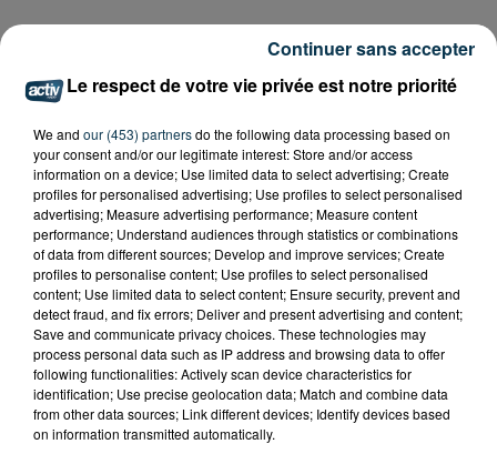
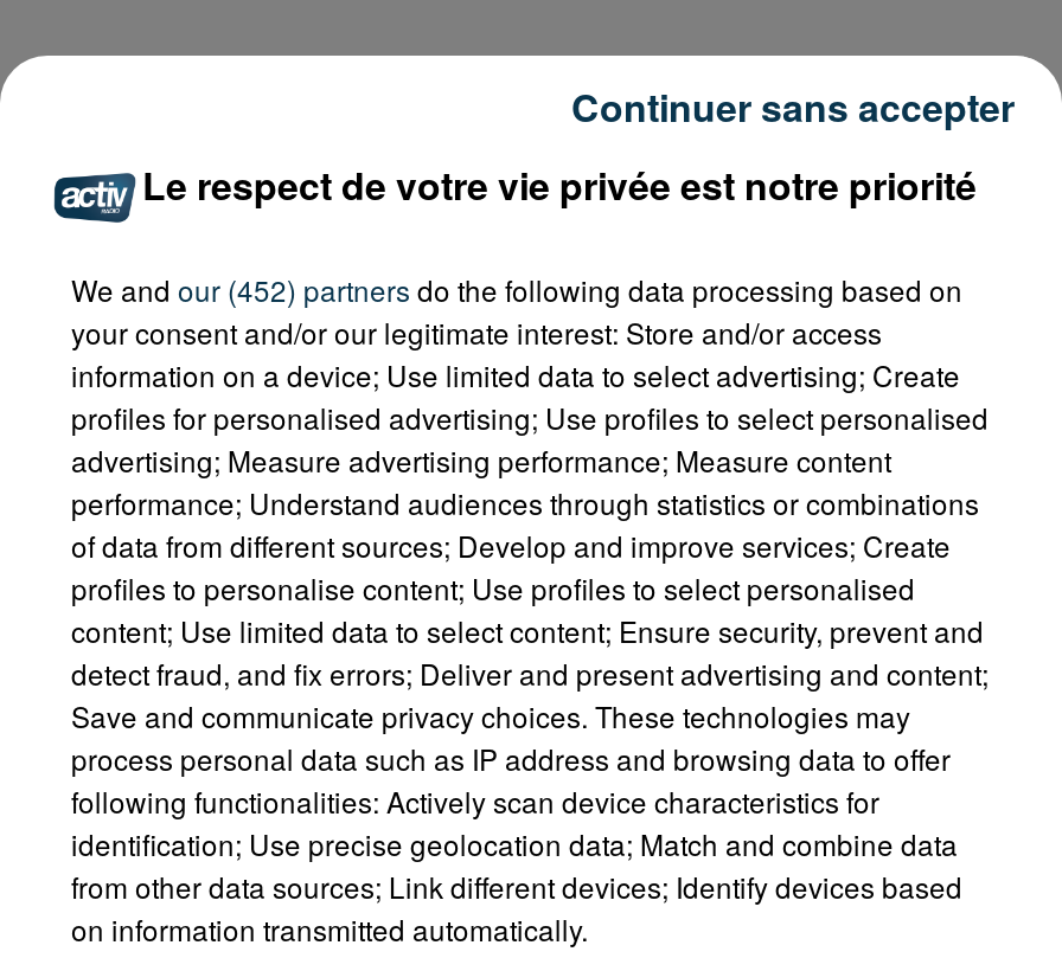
[33,124,450,143] We and our (453) partners do the following data processing based on -> [71,268,962,308] We and our (452) partners do the following data processing based on

